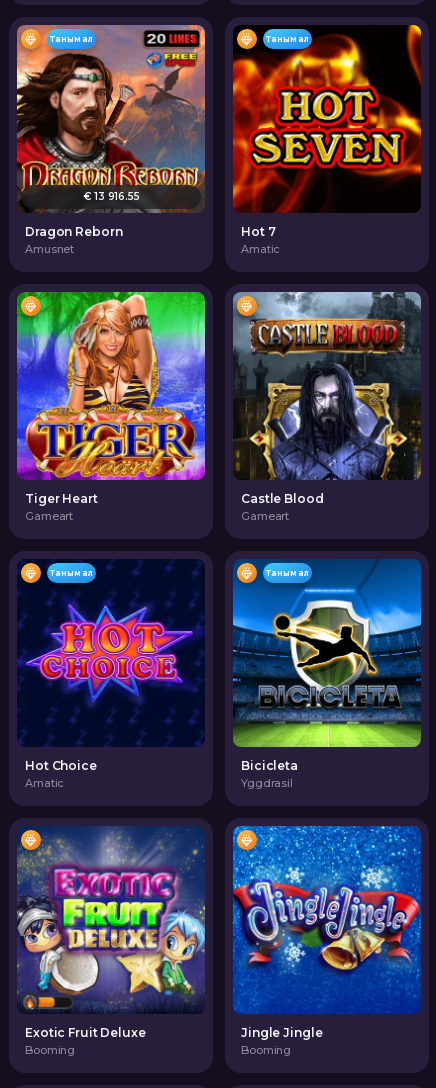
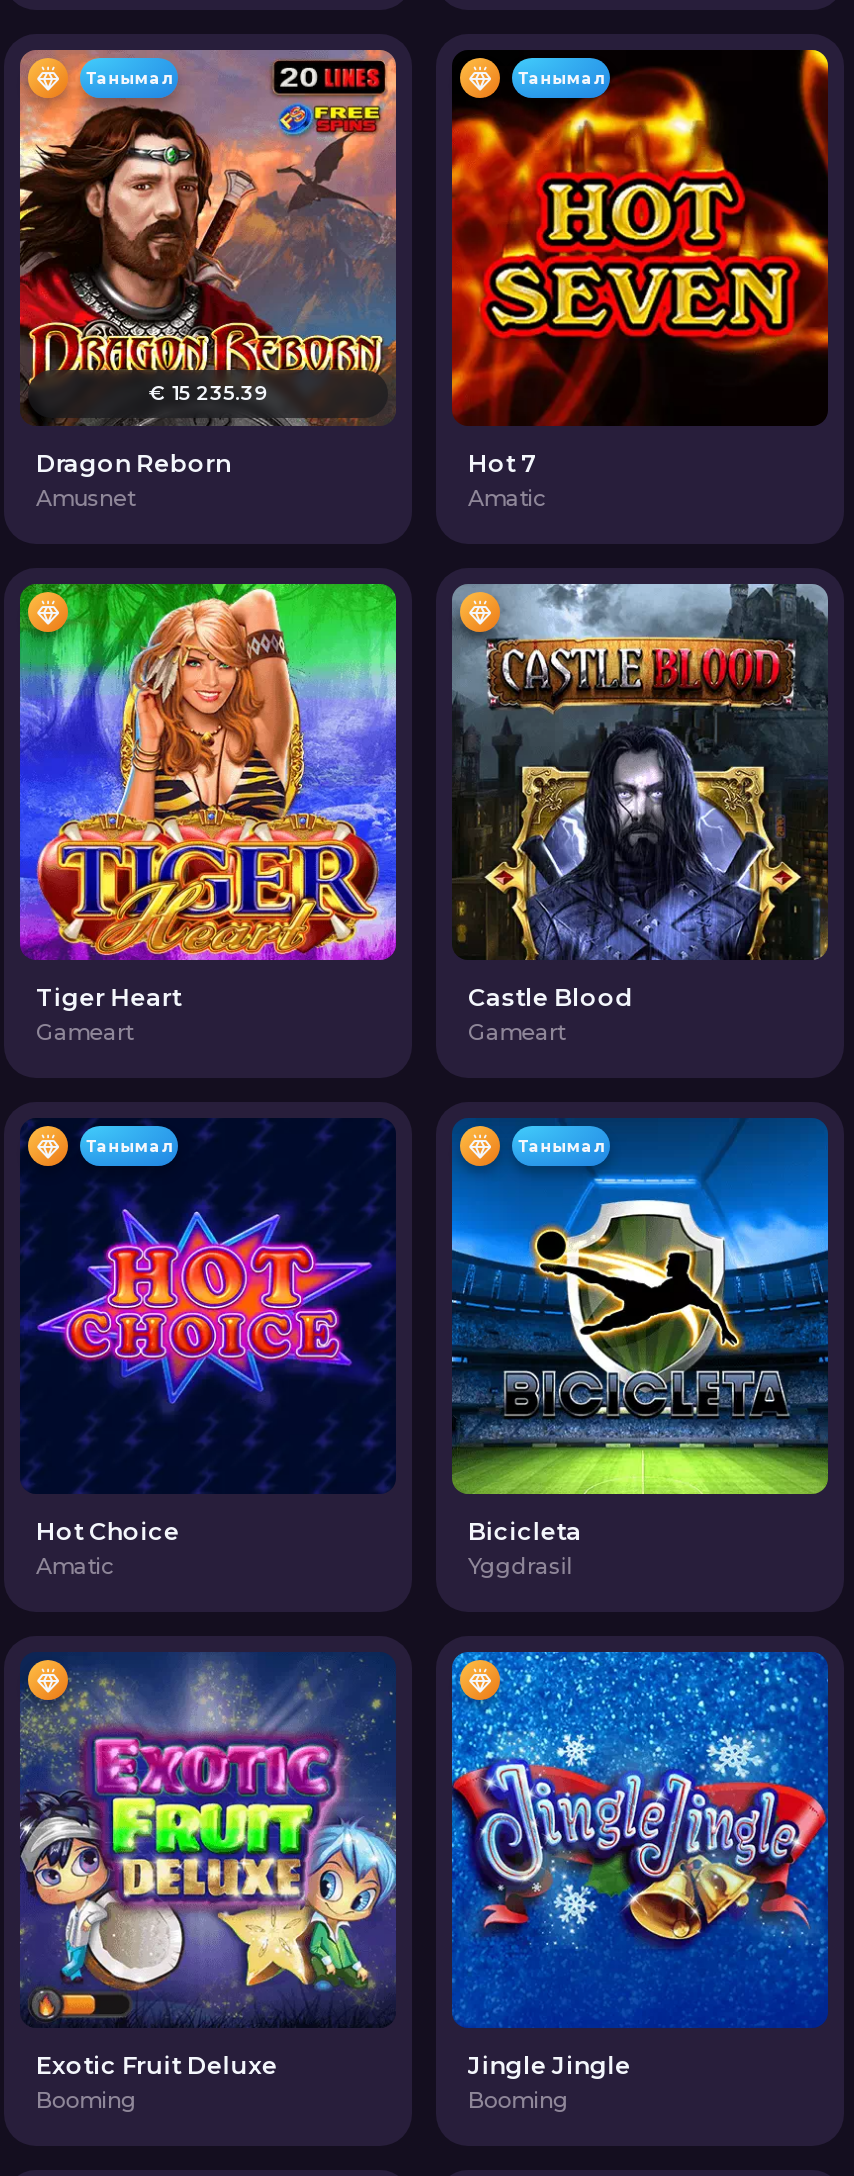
[83,190,139,203] € 13 916.55 -> [148,380,268,406] € 15 235.39

